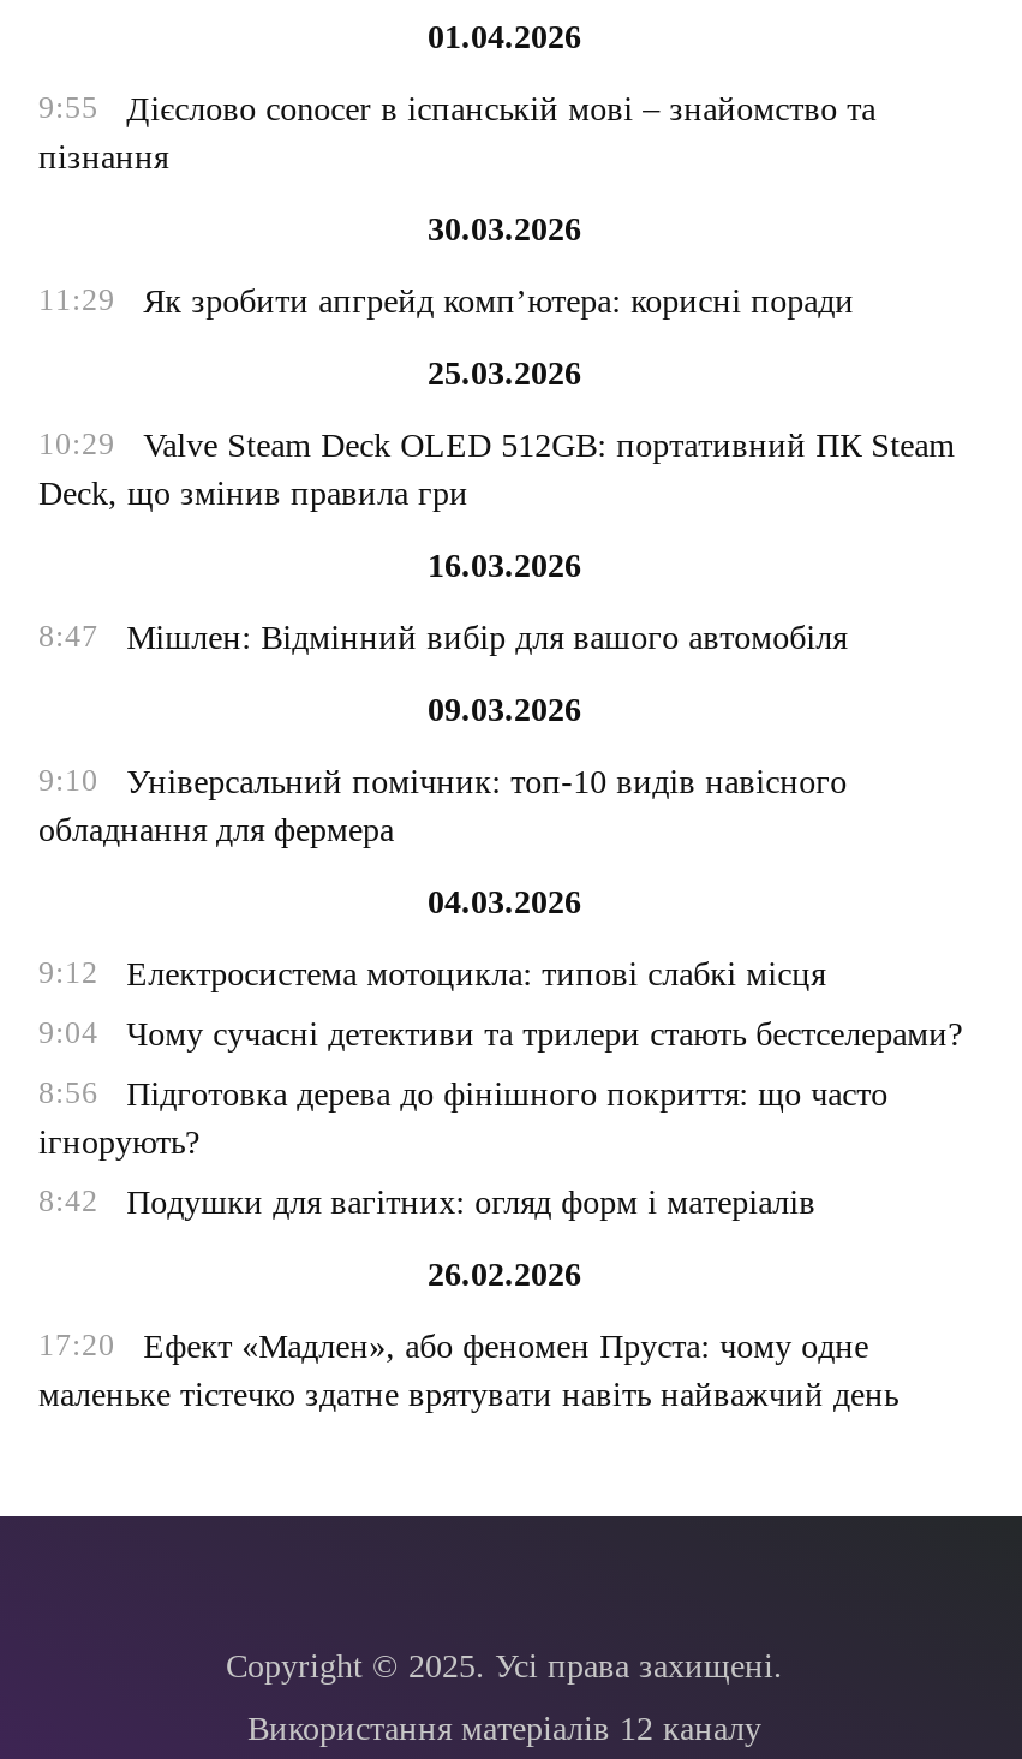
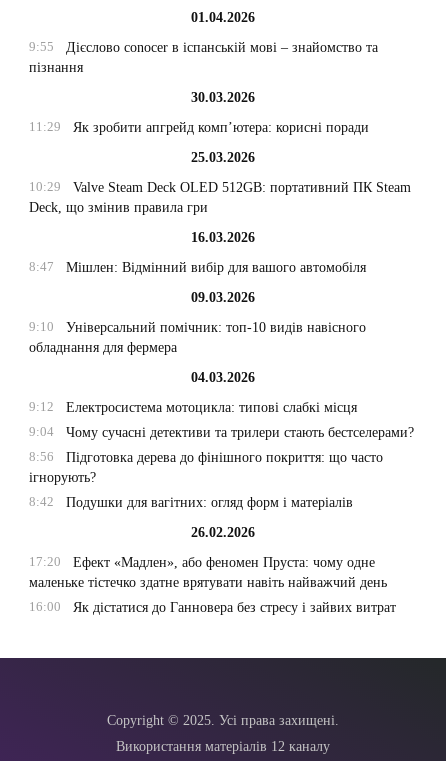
none -> [29,599,396,615] 16:00 | Як дістатися до Ганновера без стресу і зайвих витрат

